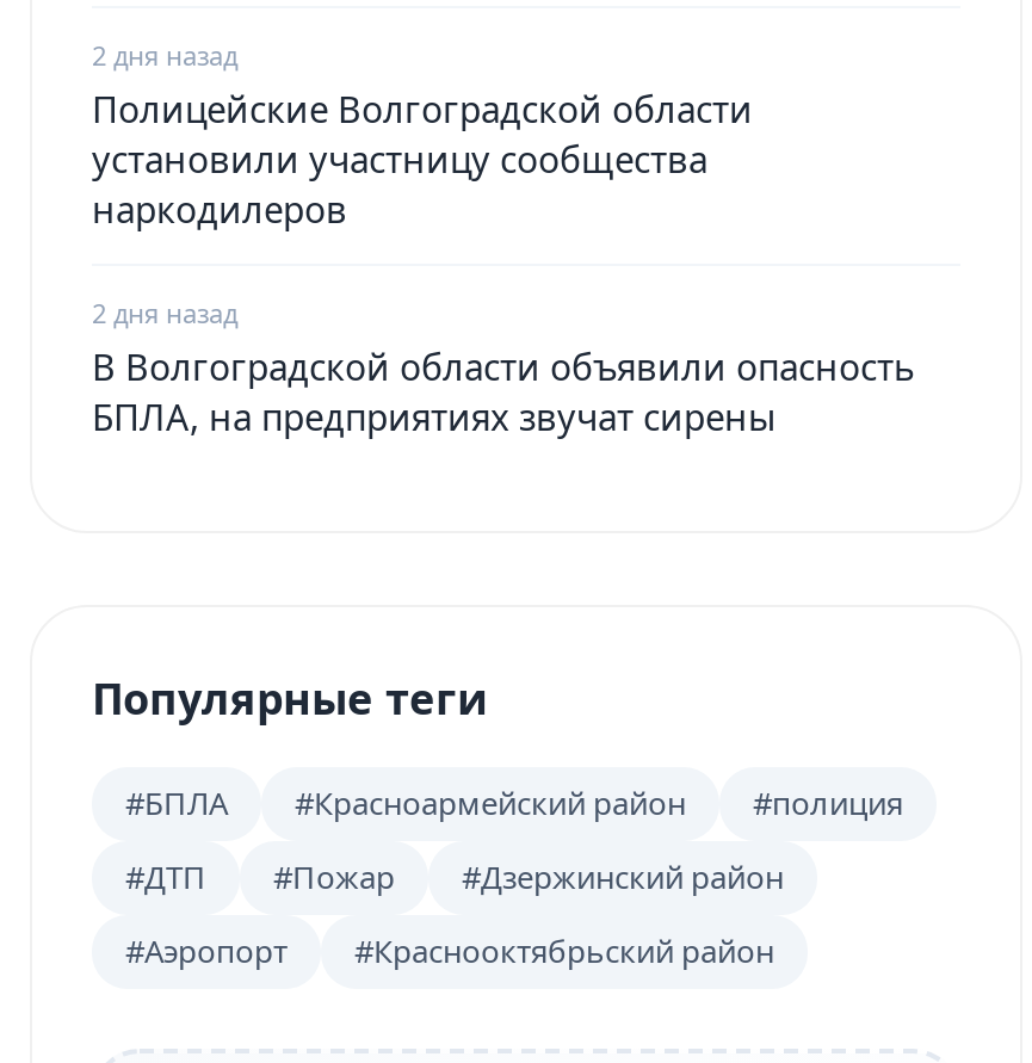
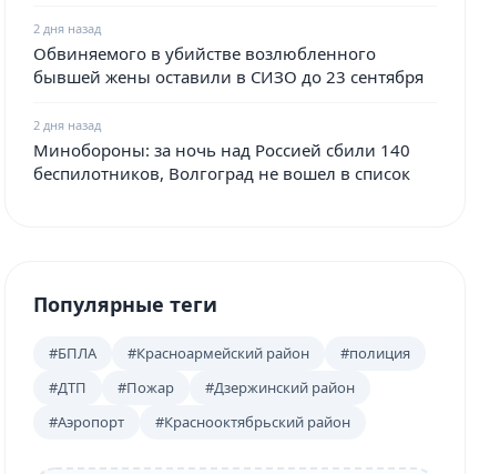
[92,85,753,233] Полицейские Волгоградской области | установили участницу сообщества | наркодилеров -> [33,42,424,88] Обвиняемого в убийстве возлюбленного | бывшей жены оставили в СИЗО до 23 сентября
[92,342,915,440] В Волгоградской области объявили опасность | БПЛА, на предприятиях звучат сирены -> [33,139,410,184] Минобороны: за ночь над Россией сбили 140 | беспилотников, Волгоград не вошел в список

